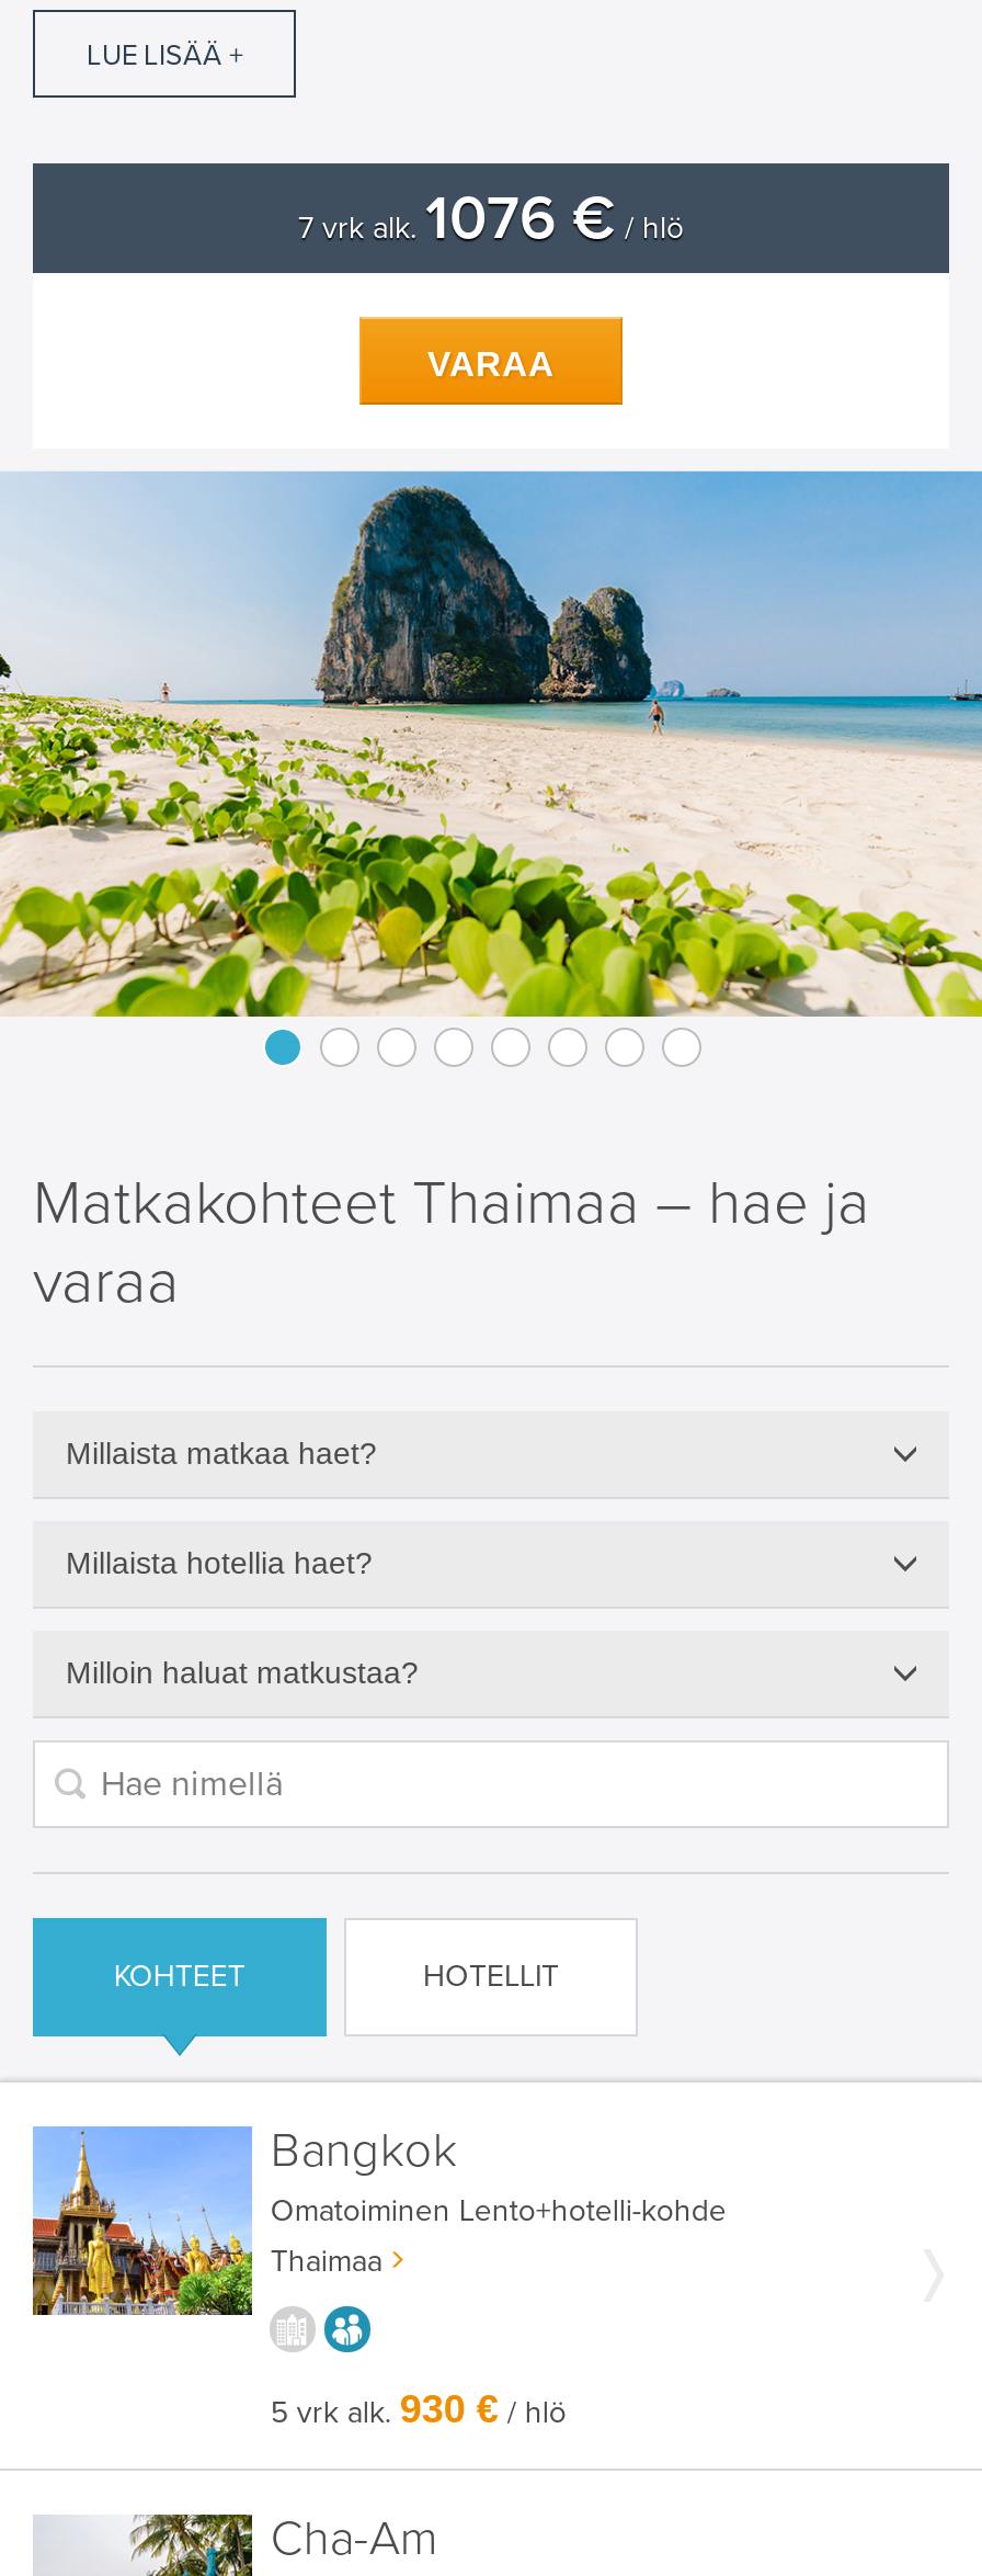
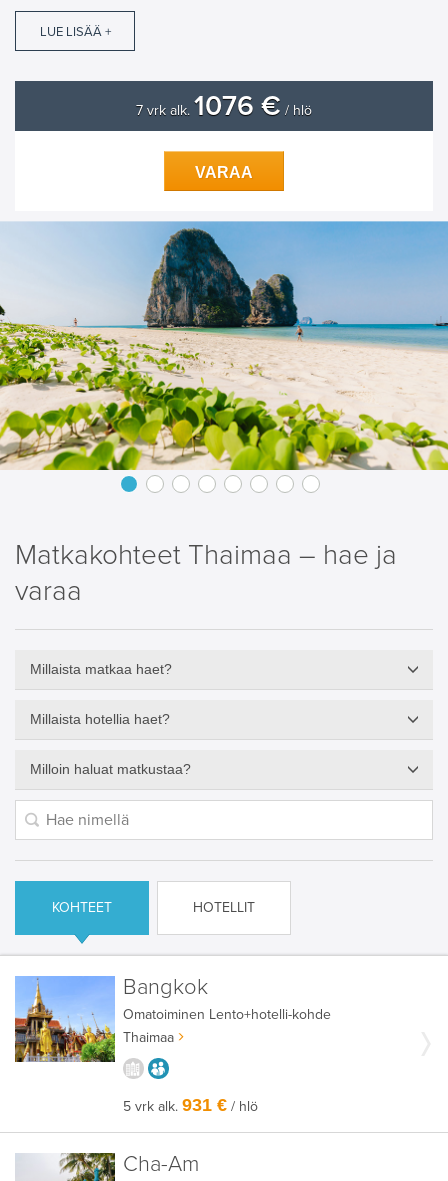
[270,2387,566,2431] 5 vrk alk. 930 €/ hlö -> [123,1095,258,1115] 5 vrk alk. 931 €/ hlö

